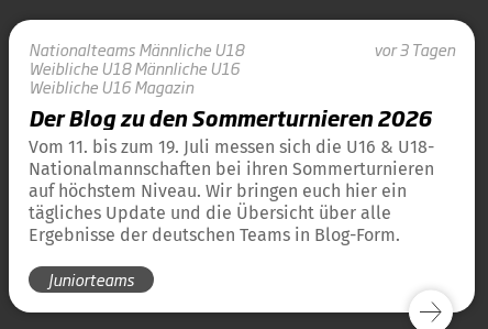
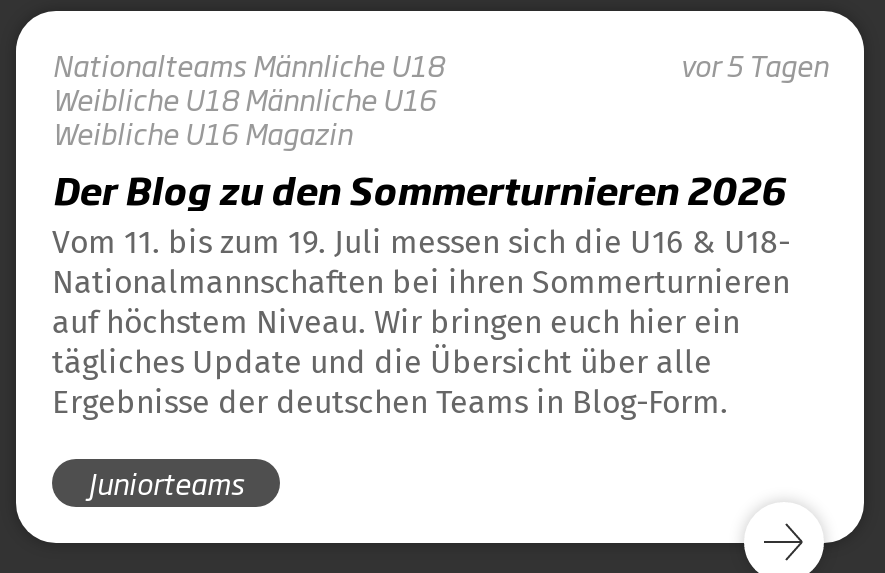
[374,37,455,61] vor 3 Tagen -> [680,43,828,85] vor 5 Tagen

